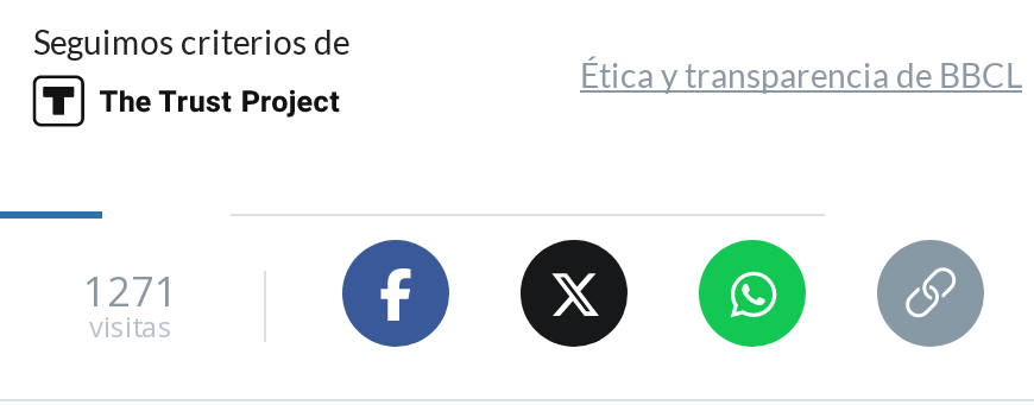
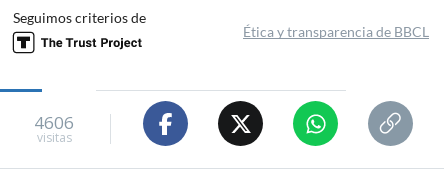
[83,263,178,317] 1271 -> [34,111,74,134] 4606

